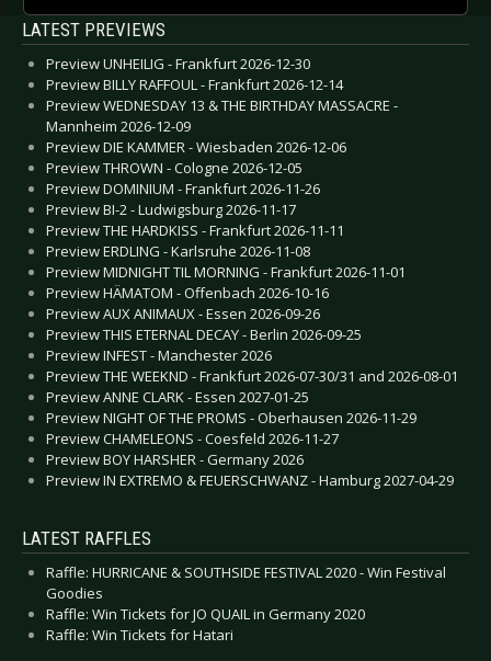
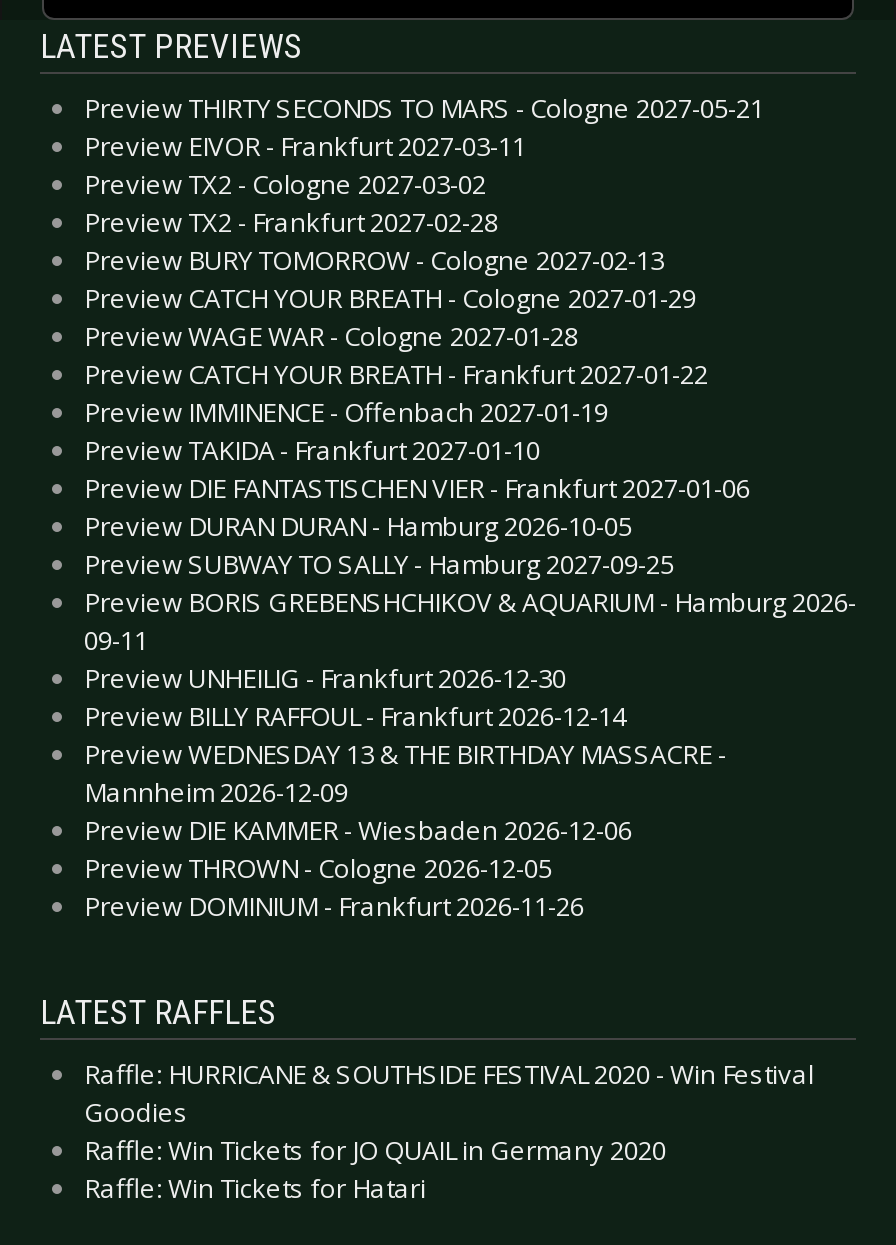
none -> [84,91,856,659] Preview THIRTY SECONDS TO MARS - Cologne 2027-05-21 | Preview EIVOR - Frankfurt 2027-03-11 | Preview TX2 - Cologne 2027-03-02 | Preview TX2 - Frankfurt 2027-02-28 | Preview BURY TOMORROW - Cologne 2027-02-13 | Preview CATCH YOUR BREATH - Cologne 2027-01-29 | Preview WAGE WAR - Cologne 2027-01-28 | Preview CATCH YOUR BREATH - Frankfurt 2027-01-22 | Preview IMMINENCE - Offenbach 2027-01-19 | Preview TAKIDA - Frankfurt 2027-01-10 | Preview DIE FANTASTISCHEN VIER - Frankfurt 2027-01-06 | Preview DURAN DURAN - Hamburg 2026-10-05 | Preview SUBWAY TO SALLY - Hamburg 2027-09-25 | Preview BORIS GREBENSHCHIKOV & AQUARIUM - Hamburg 2026- | 09-11
moved [46,54,398,199] -> [84,661,726,925]: Preview UNHEILIG - Frankfurt 2026-12-30 | Preview BILLY RAFFOUL - Frankfurt 2026-12-14 | Preview WEDNESDAY 13 & THE BIRTHDAY MASSACRE - | Mannheim 2026-12-09 | Preview DIE KAMMER - Wiesbaden 2026-12-06 | Preview THROWN - Cologne 2026-12-05 | Preview DOMINIUM - Frankfurt 2026-11-26
[46,200,458,490] Preview BI-2 - Ludwigsburg 2026-11-17 | Preview THE HARDKISS - Frankfurt 2026-11-11 | Preview ERDLING - Karlsruhe 2026-11-08 | Preview MIDNIGHT TIL MORNING - Frankfurt 2026-11-01 | Preview HÄMATOM - Offenbach 2026-10-16 | Preview AUX ANIMAUX - Essen 2026-09-26 | Preview THIS ETERNAL DECAY - Berlin 2026-09-25 | Preview INFEST - Manchester 2026 | Preview THE WEEKND - Frankfurt 2026-07-30/31 and 2026-08-01 | Preview ANNE CLARK - Essen 2027-01-25 | Preview NIGHT OF THE PROMS - Oberhausen 2026-11-29 | Preview CHAMELEONS - Coesfeld 2026-11-27 | Preview BOY HARSHER - Germany 2026 | Preview IN EXTREMO & FEUERSCHWANZ - Hamburg 2027-04-29 -> none

